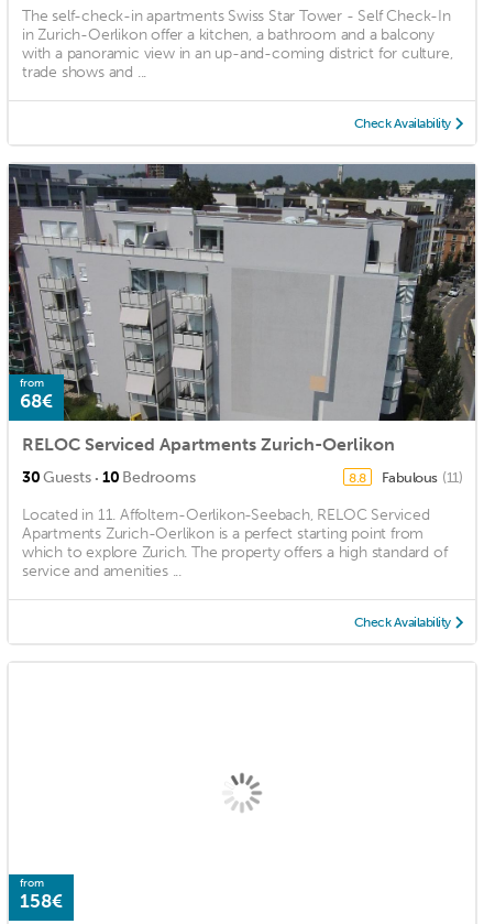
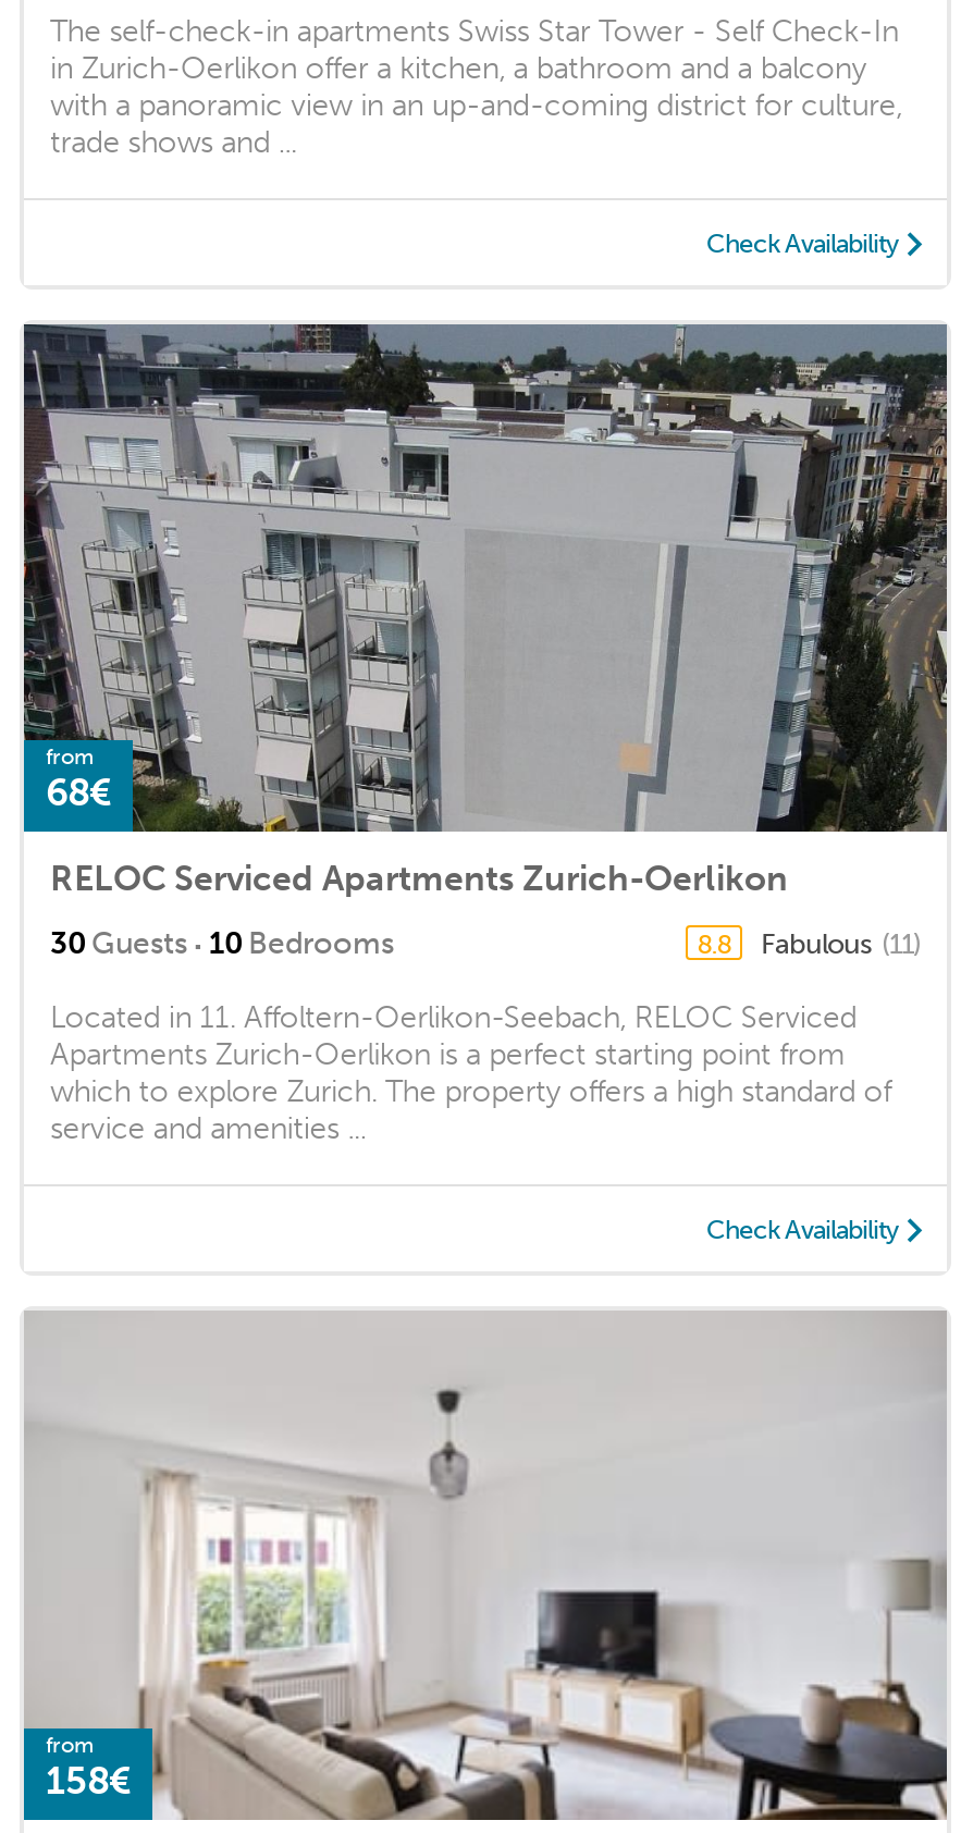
none -> [24,1311,949,1822] [image]

